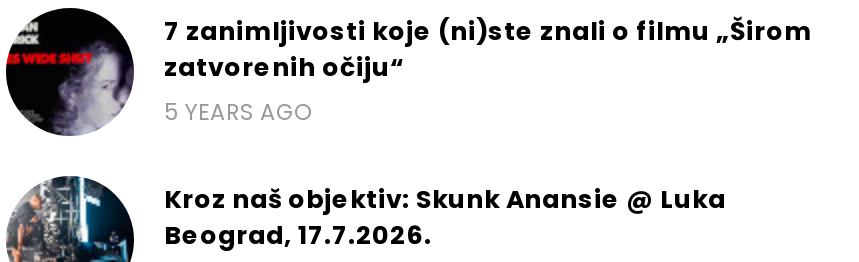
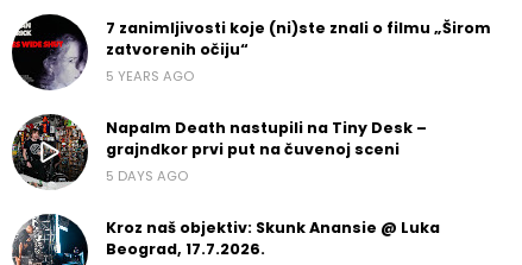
none -> [12,114,427,189] [image] | Napalm Death nastupili na Tiny Desk – | grajndkor prvi put na čuvenoj sceni | 5 DAYS AGO

